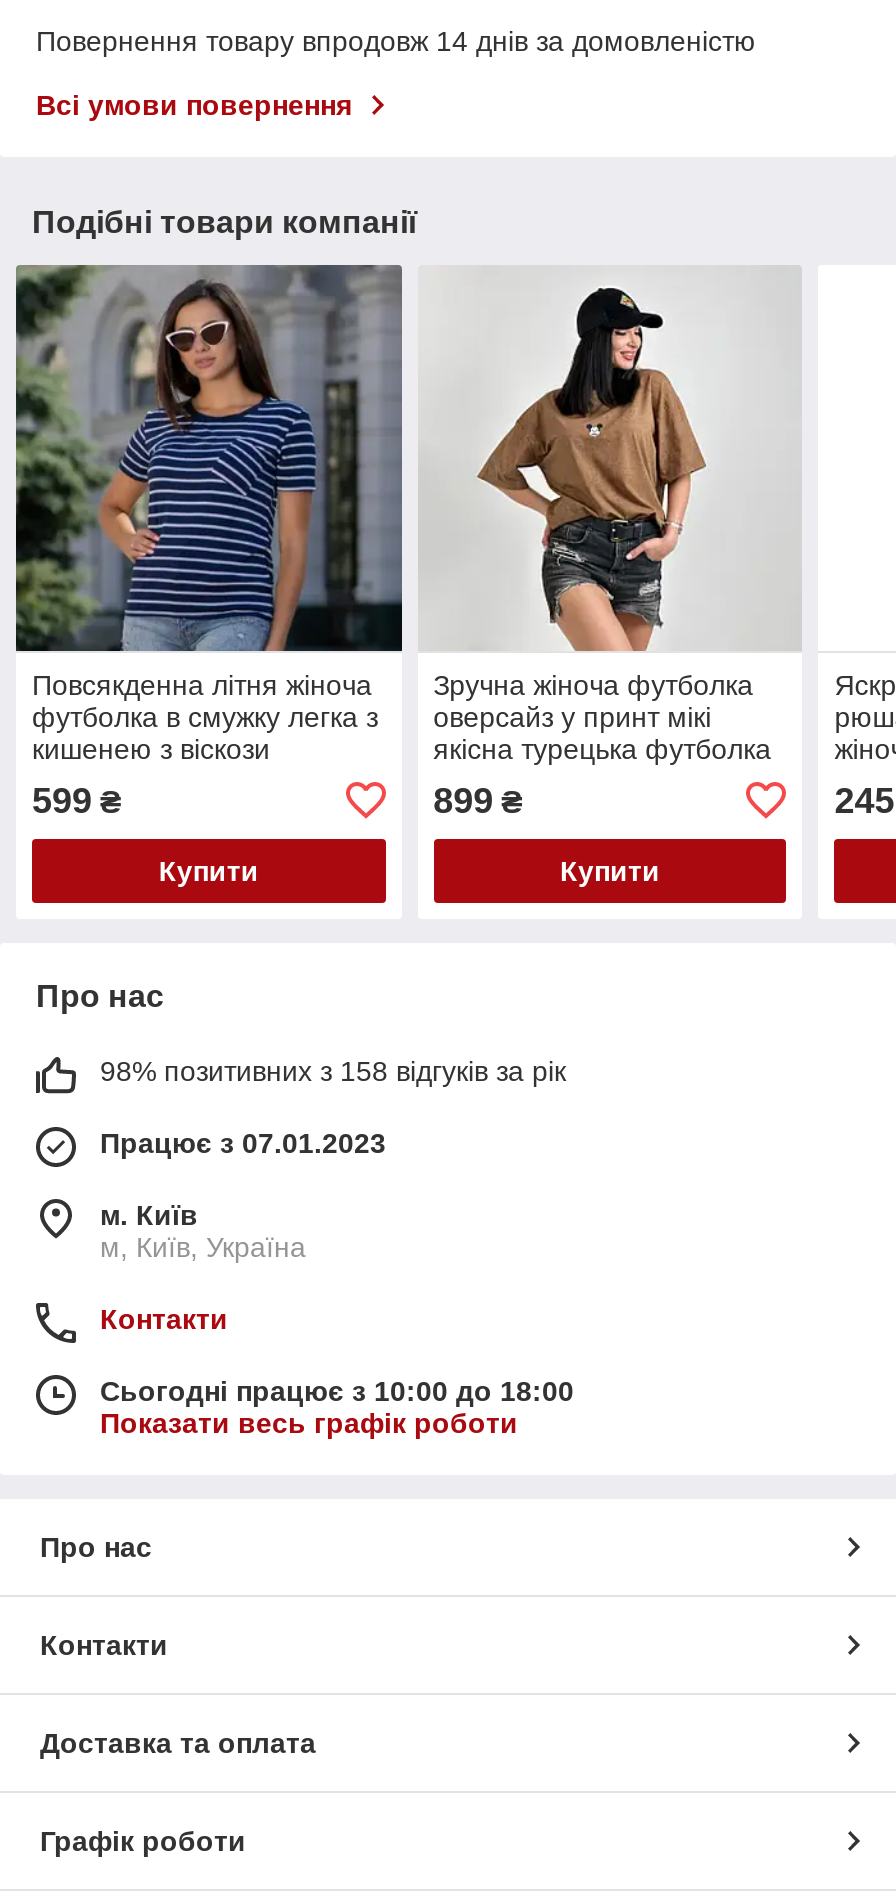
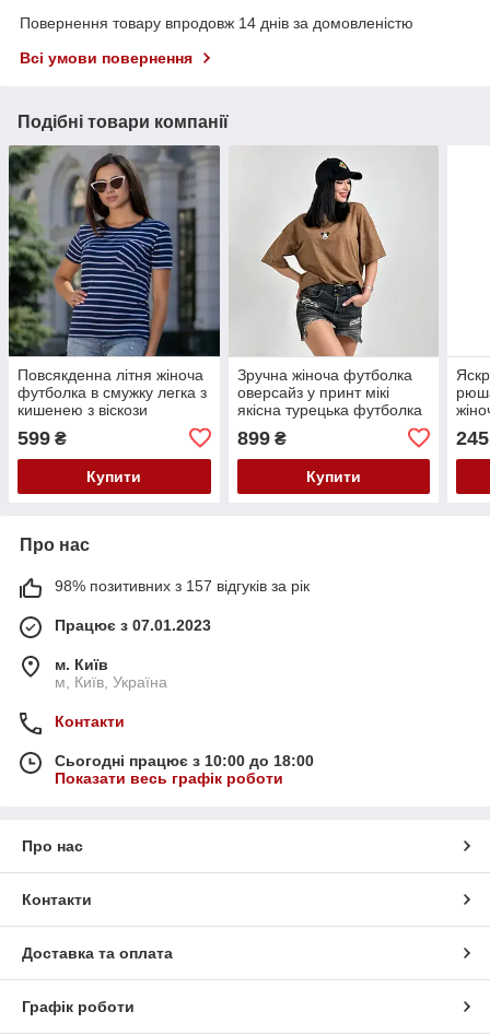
[100,1055,566,1087] 98% позитивних з 158 відгуків за рік -> [55,577,310,594] 98% позитивних з 157 відгуків за рік

